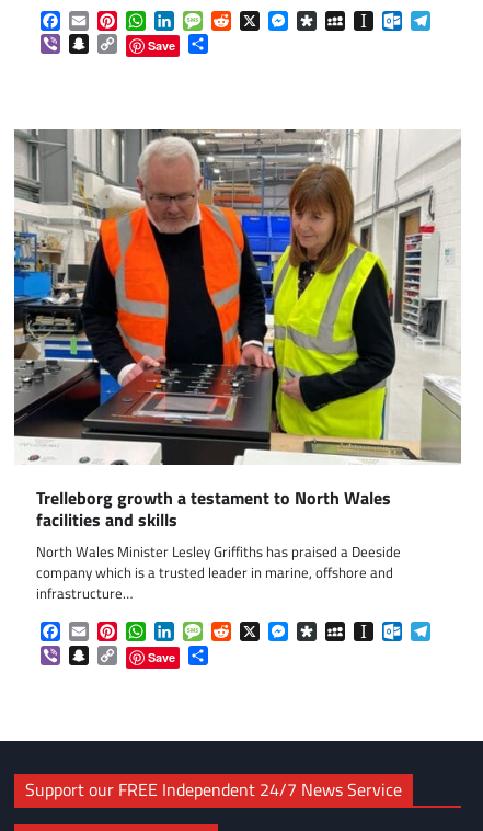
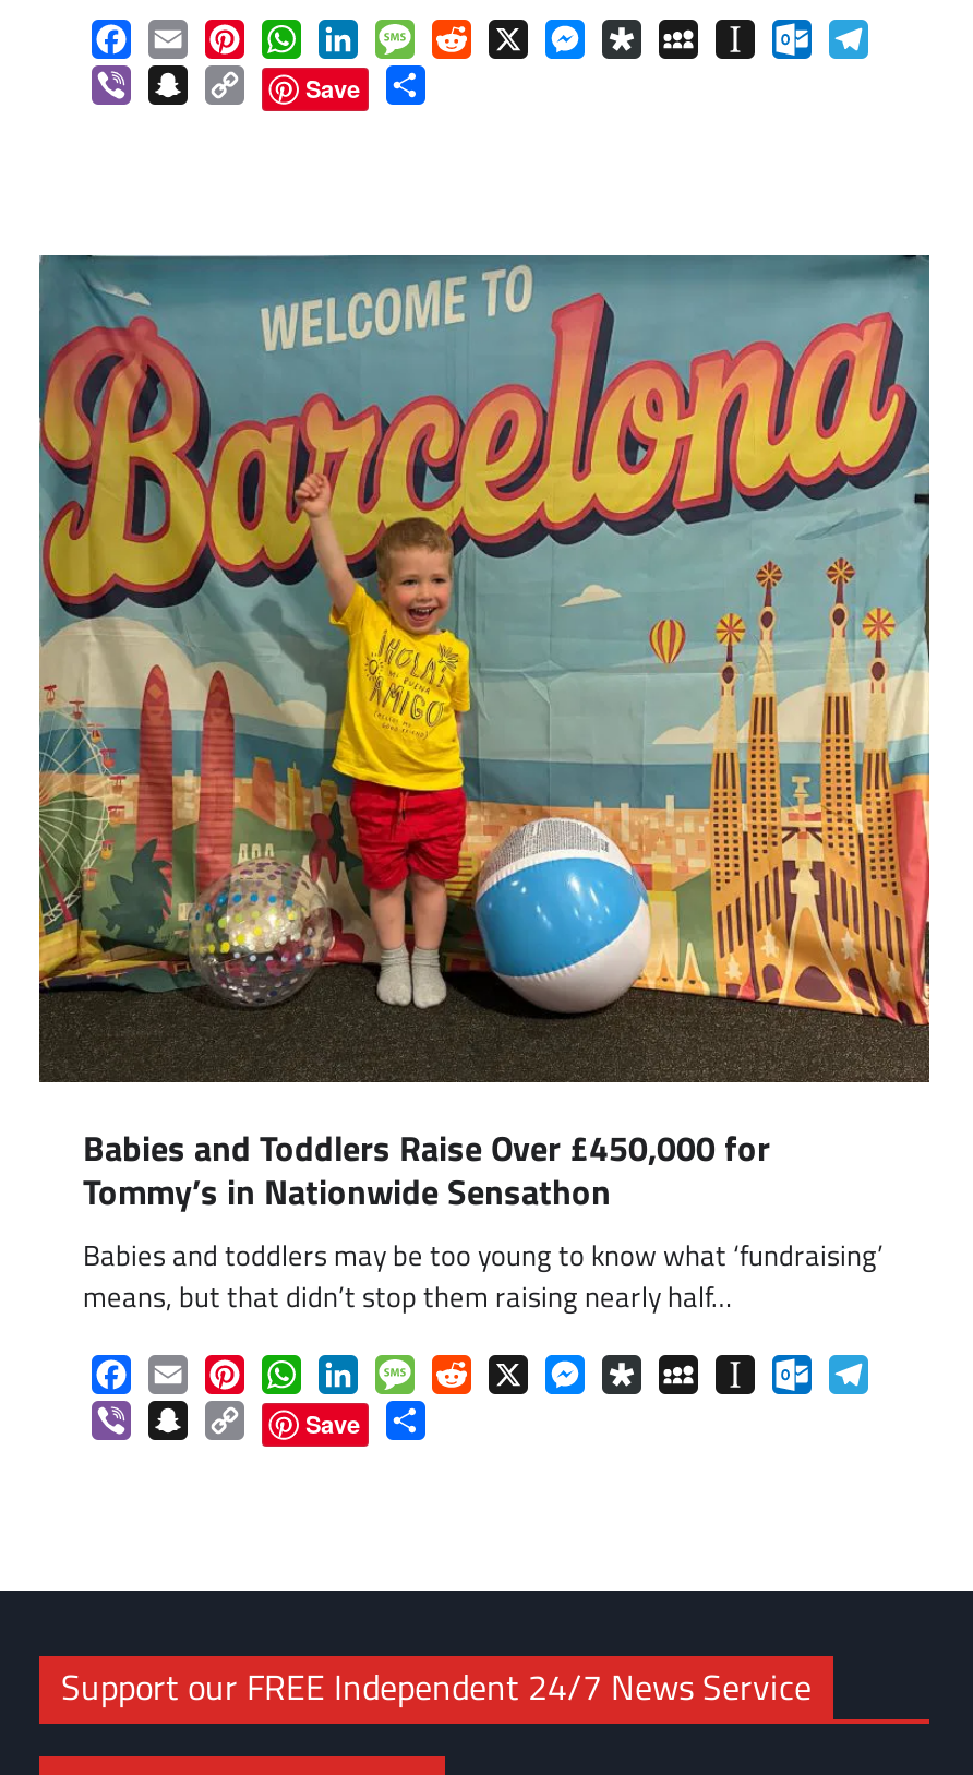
[13,128,461,604] [image] | Trelleborg growth a testament to North Wales | facilities and skills | North Wales Minister Lesley Griffiths has praised a Deeside | company which is a trusted leader in marine, offshore and | infrastructure… -> [37,252,932,1319] [image] | Babies and Toddlers Raise Over £450,000 for | Tommy’s in Nationwide Sensathon | Babies and toddlers may be too young to know what ‘fundraising’ | means, but that didn’t stop them raising nearly half…

